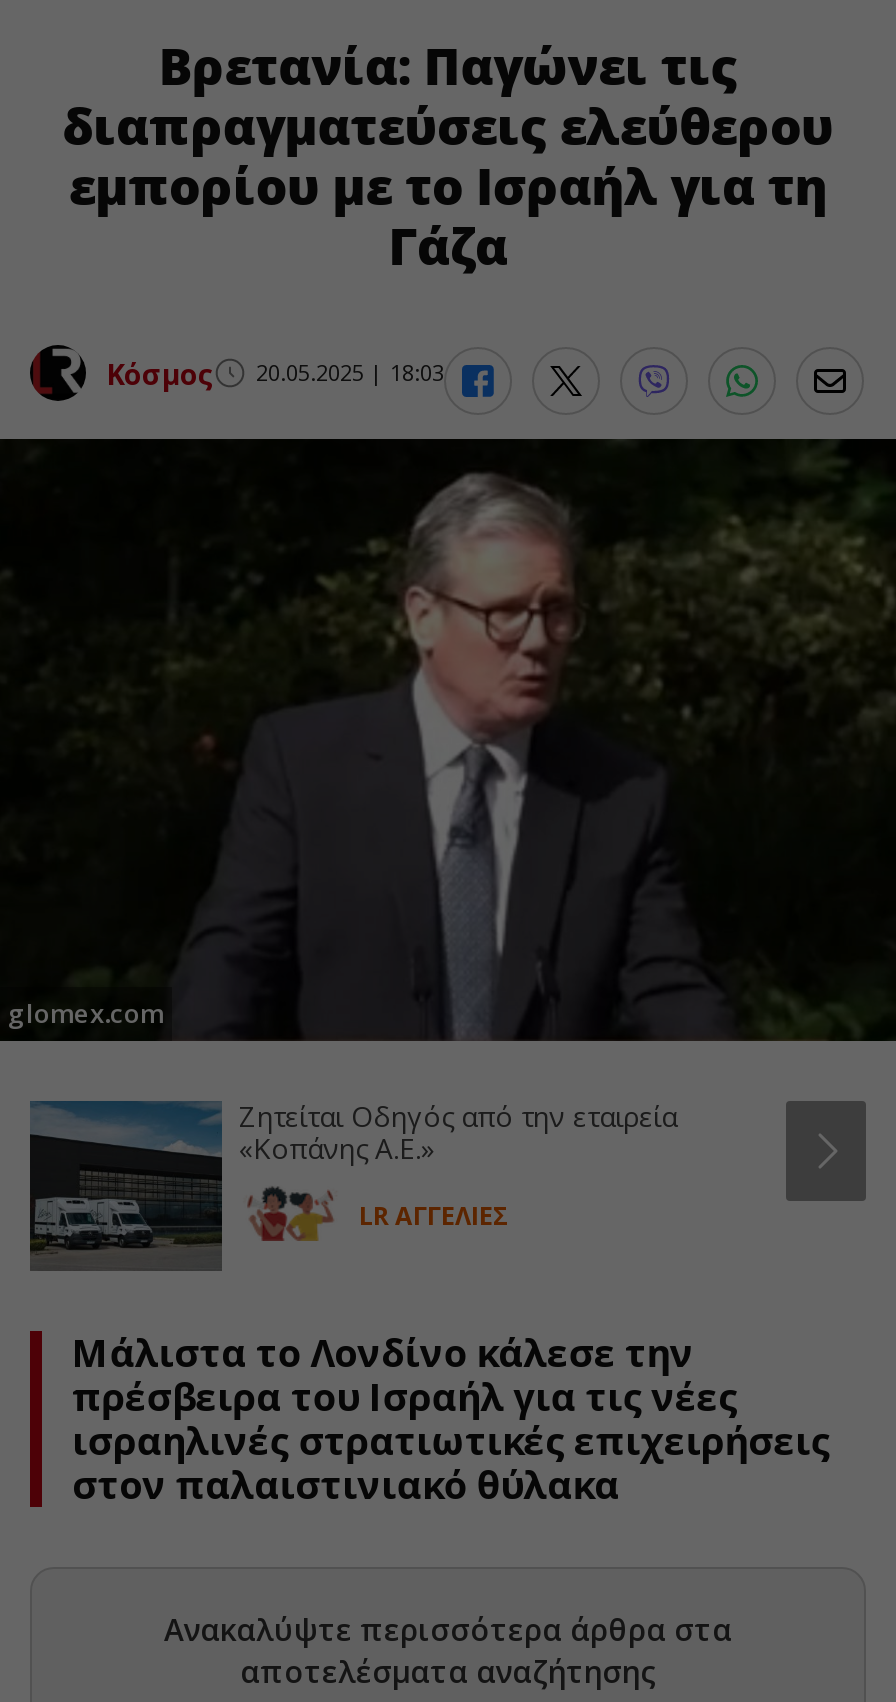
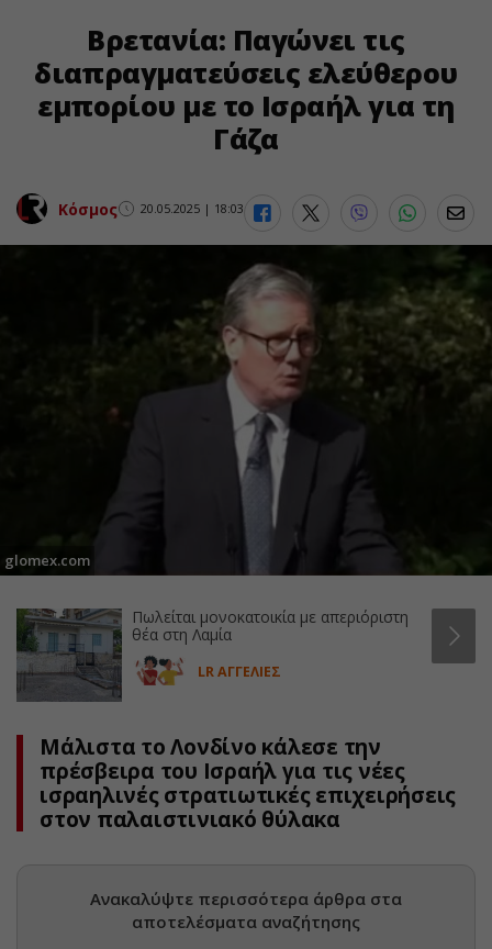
[30,1098,677,1259] [image] | Ζητείται Οδηγός από την εταιρεία | «Κοπάνης Α.Ε.» -> [15,607,408,699] [image] | Πωλείται μονοκατοικία με απεριόριστη | θέα στη Λαμία

